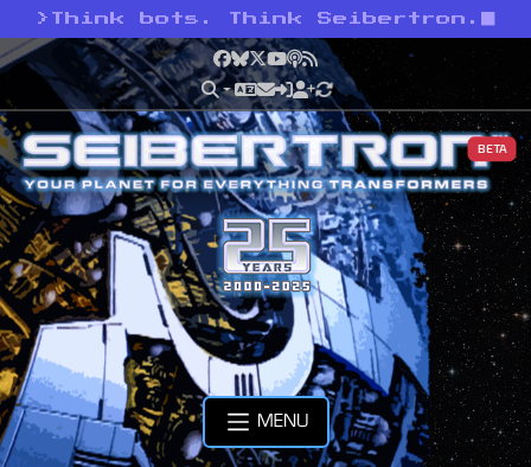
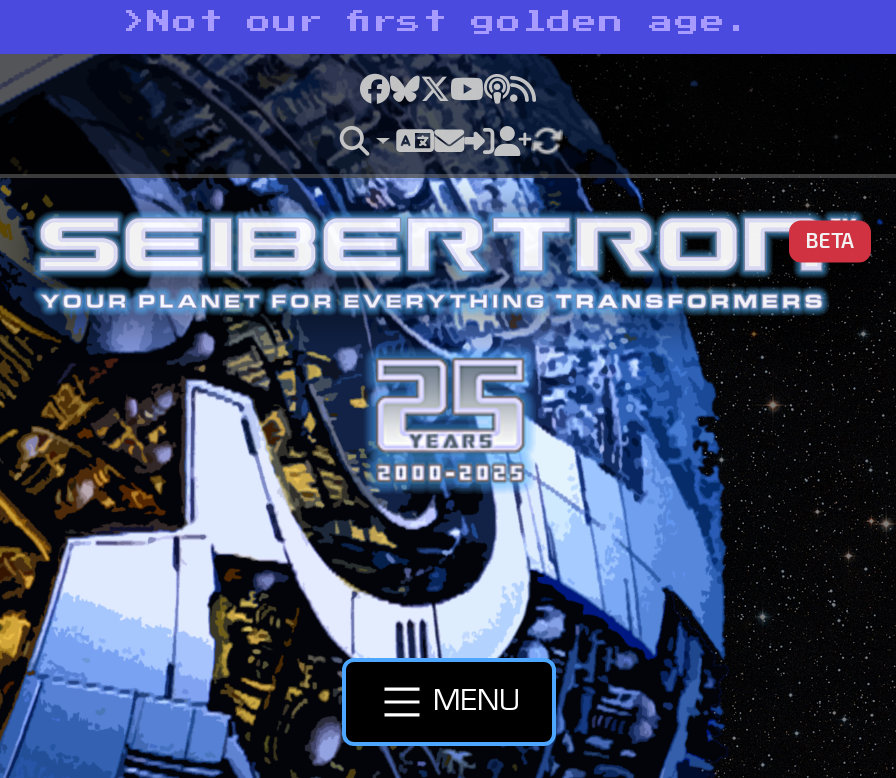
[37,12,481,26] > Think bots. Think Seibertron. -> [123,10,751,34] > Not our first golden age.

